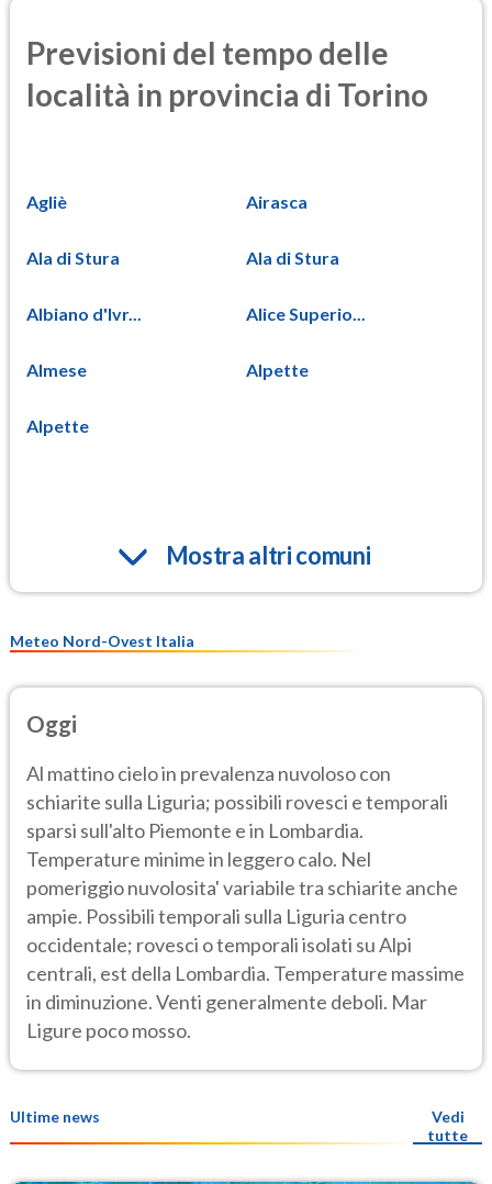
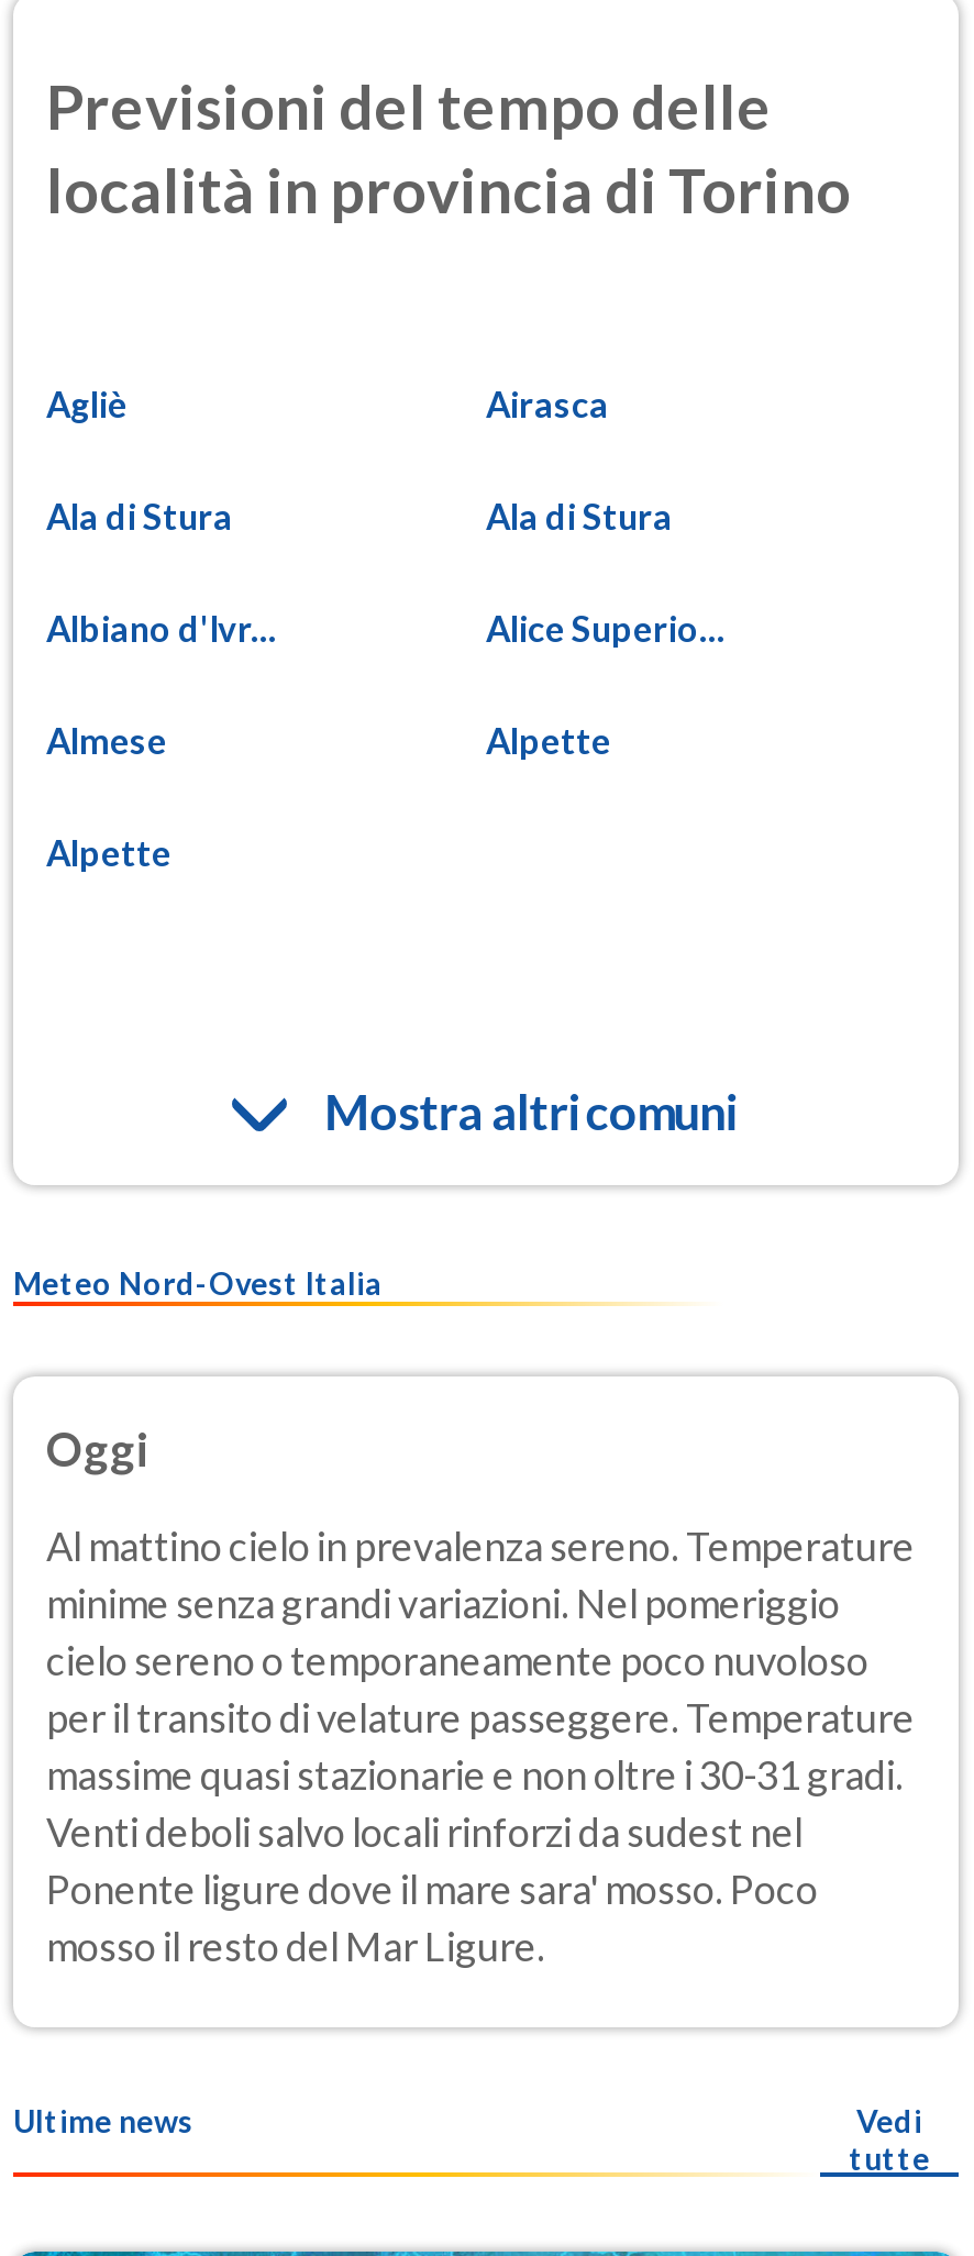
[26,761,465,1042] Al mattino cielo in prevalenza nuvoloso con | schiarite sulla Liguria; possibili rovesci e temporali | sparsi sull'alto Piemonte e in Lombardia. | Temperature minime in leggero calo. Nel | pomeriggio nuvolosita' variabile tra schiarite anche | ampie. Possibili temporali sulla Liguria centro | occidentale; rovesci o temporali isolati su Alpi | centrali, est della Lombardia. Temperature massime | in diminuzione. Venti generalmente deboli. Mar | Ligure poco mosso. -> [46,1523,915,1971] Al mattino cielo in prevalenza sereno. Temperature | minime senza grandi variazioni. Nel pomeriggio | cielo sereno o temporaneamente poco nuvoloso | per il transito di velature passeggere. Temperature | massime quasi stazionarie e non oltre i 30-31 gradi. | Venti deboli salvo locali rinforzi da sudest nel | Ponente ligure dove il mare sara' mosso. Poco | mosso il resto del Mar Ligure.

